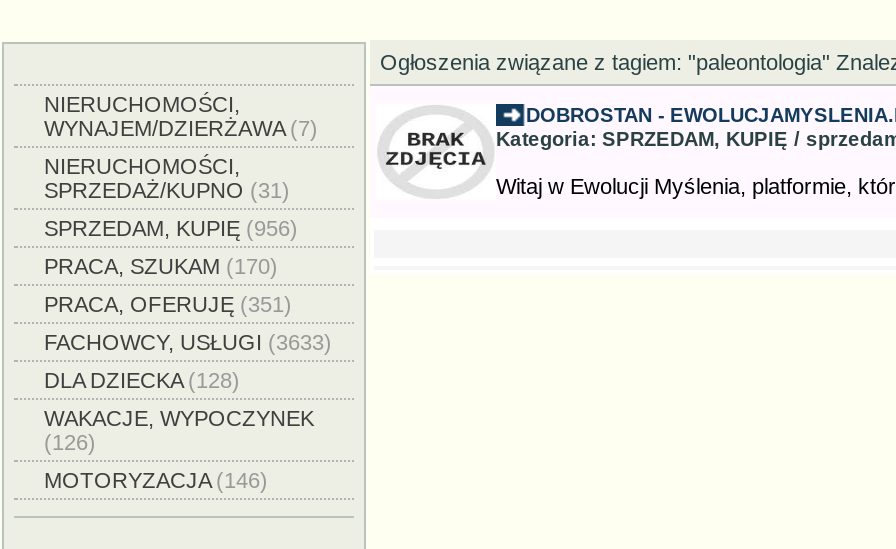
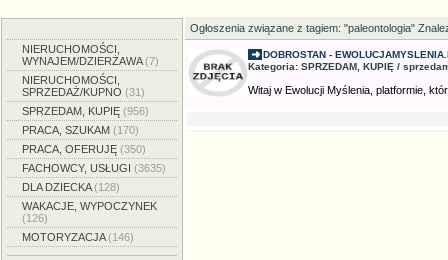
[44,292,292,316] PRACA, OFERUJĘ (351) -> [22,143,146,155] PRACA, OFERUJĘ (350)
[44,330,332,354] FACHOWCY, USŁUGI (3633) -> [22,162,166,174] FACHOWCY, USŁUGI (3635)

